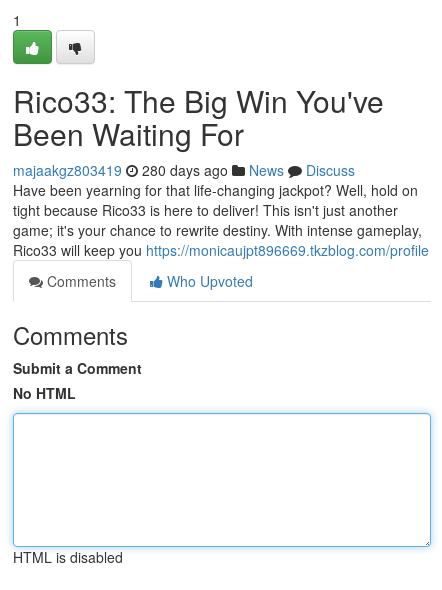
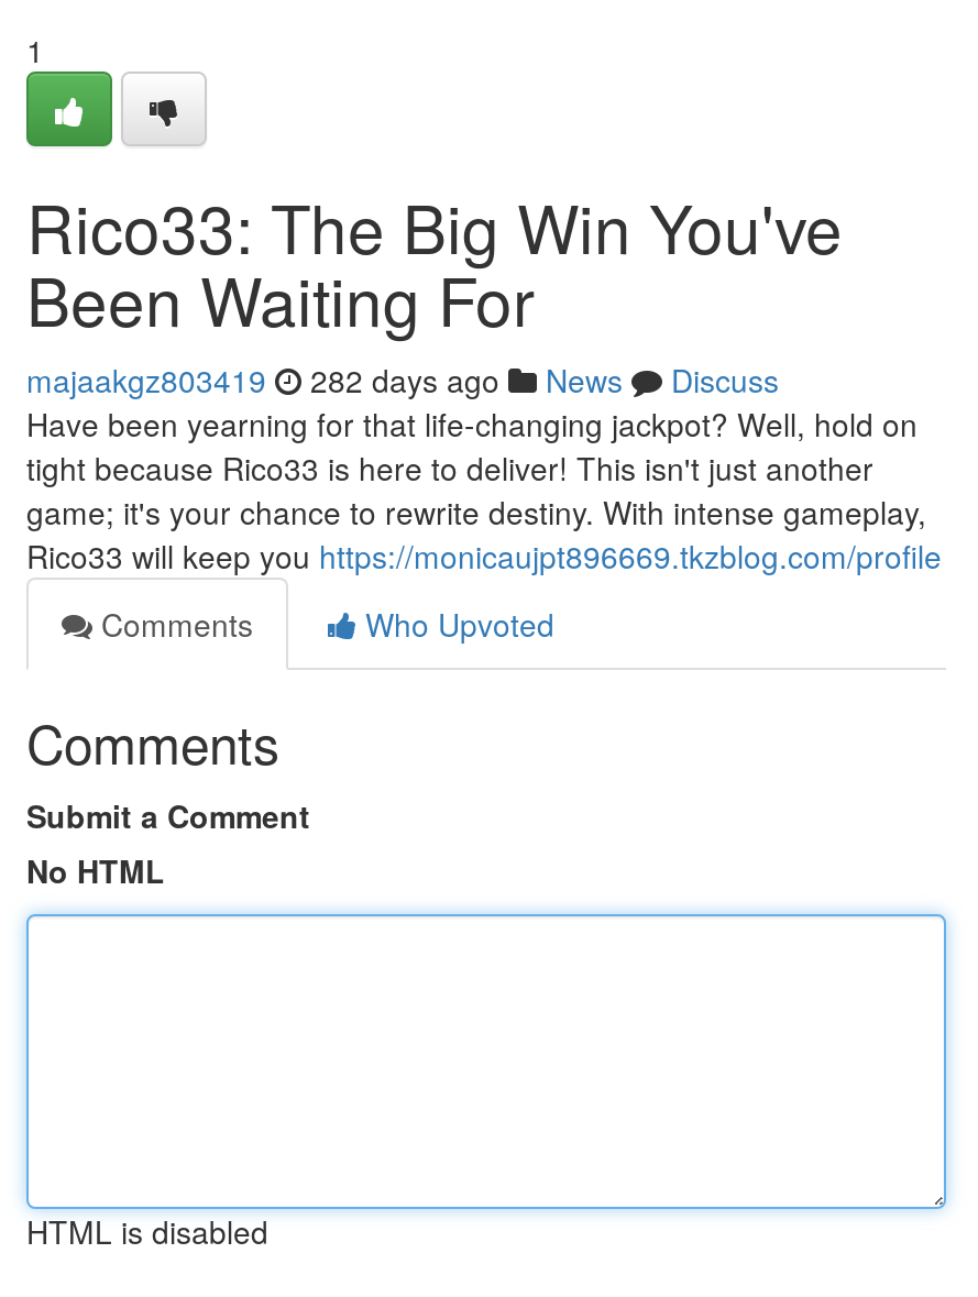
[13,160,355,180] majaakgz803419 280 days ago News Discuss -> [26,358,779,402] majaakgz803419 282 days ago News Discuss

